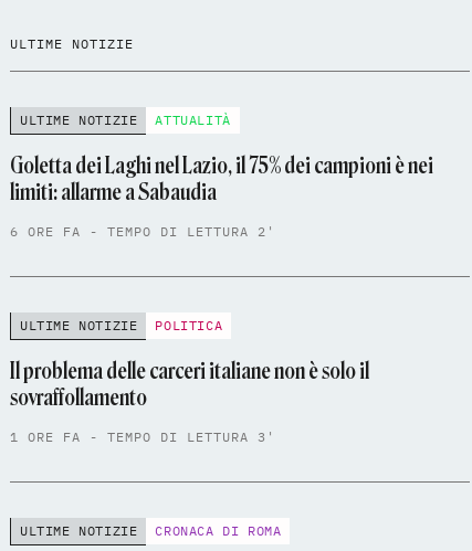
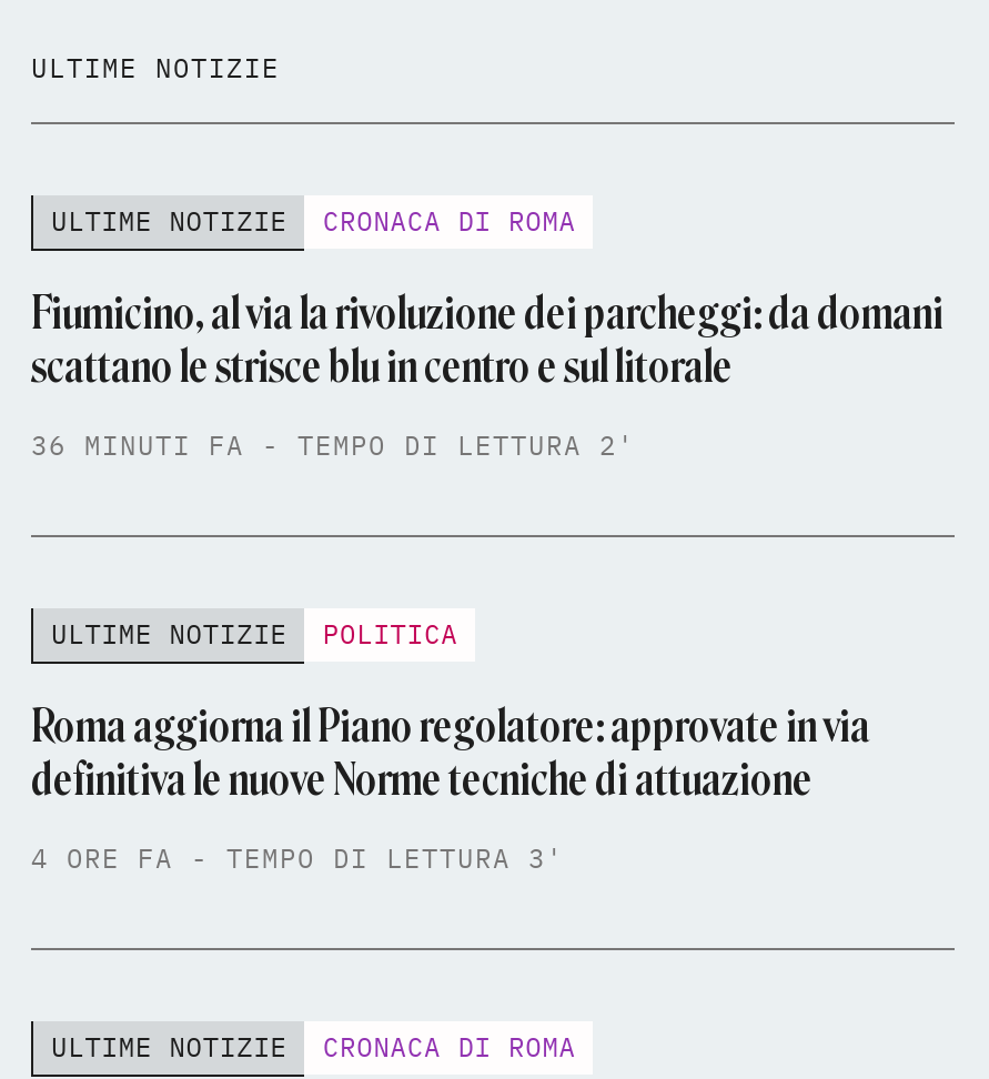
[155,112,231,129] ATTUALITÀ -> [323,203,576,236] CRONACA DI ROMA
[10,153,433,206] Goletta dei Laghi nel Lazio, il 75% dei campioni è nei | limiti: allarme a Sabaudia -> [31,285,943,392] Fiumicino, al via la rivoluzione dei parcheggi: da domani | scattano le strisce blu in centro e sul litorale
[10,224,275,240] 6 ORE FA - TEMPO DI LETTURA 2' -> [31,427,635,461] 36 MINUTI FA - TEMPO DI LETTURA 2'
[10,358,369,411] Il problema delle carceri italiane non è solo il | sovraffollamento -> [31,698,870,805] Roma aggiorna il Piano regolatore: approvate in via | definitiva le nuove Norme tecniche di attuazione
[10,429,275,446] 1 ORE FA - TEMPO DI LETTURA 3' -> [31,840,564,874] 4 ORE FA - TEMPO DI LETTURA 3'

